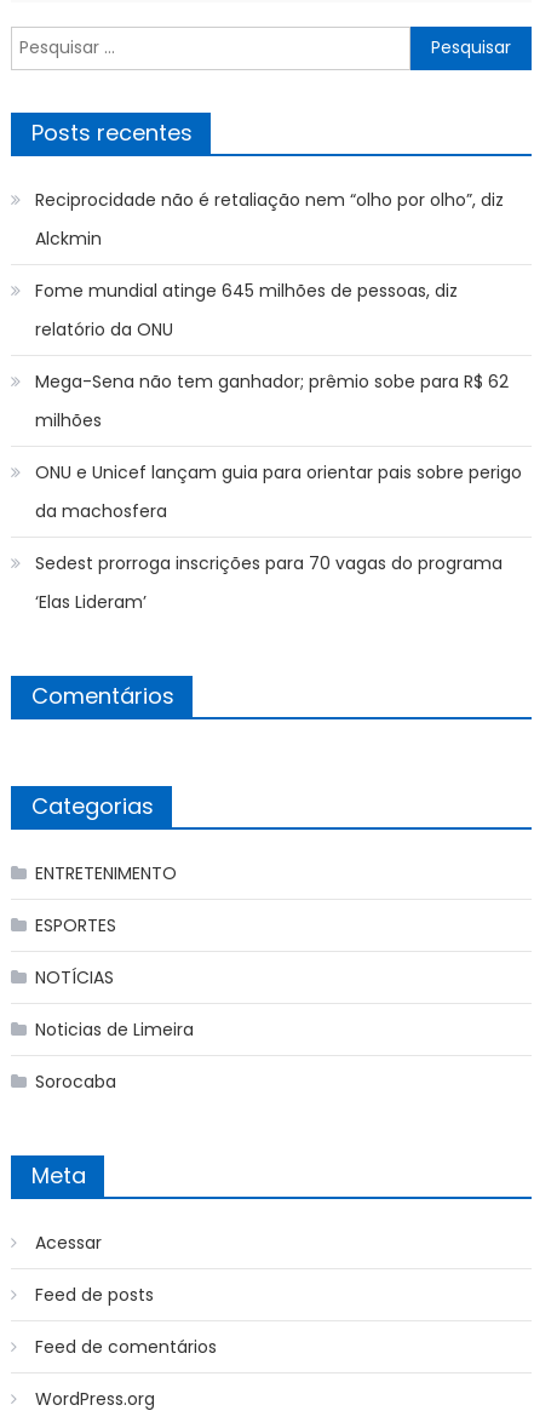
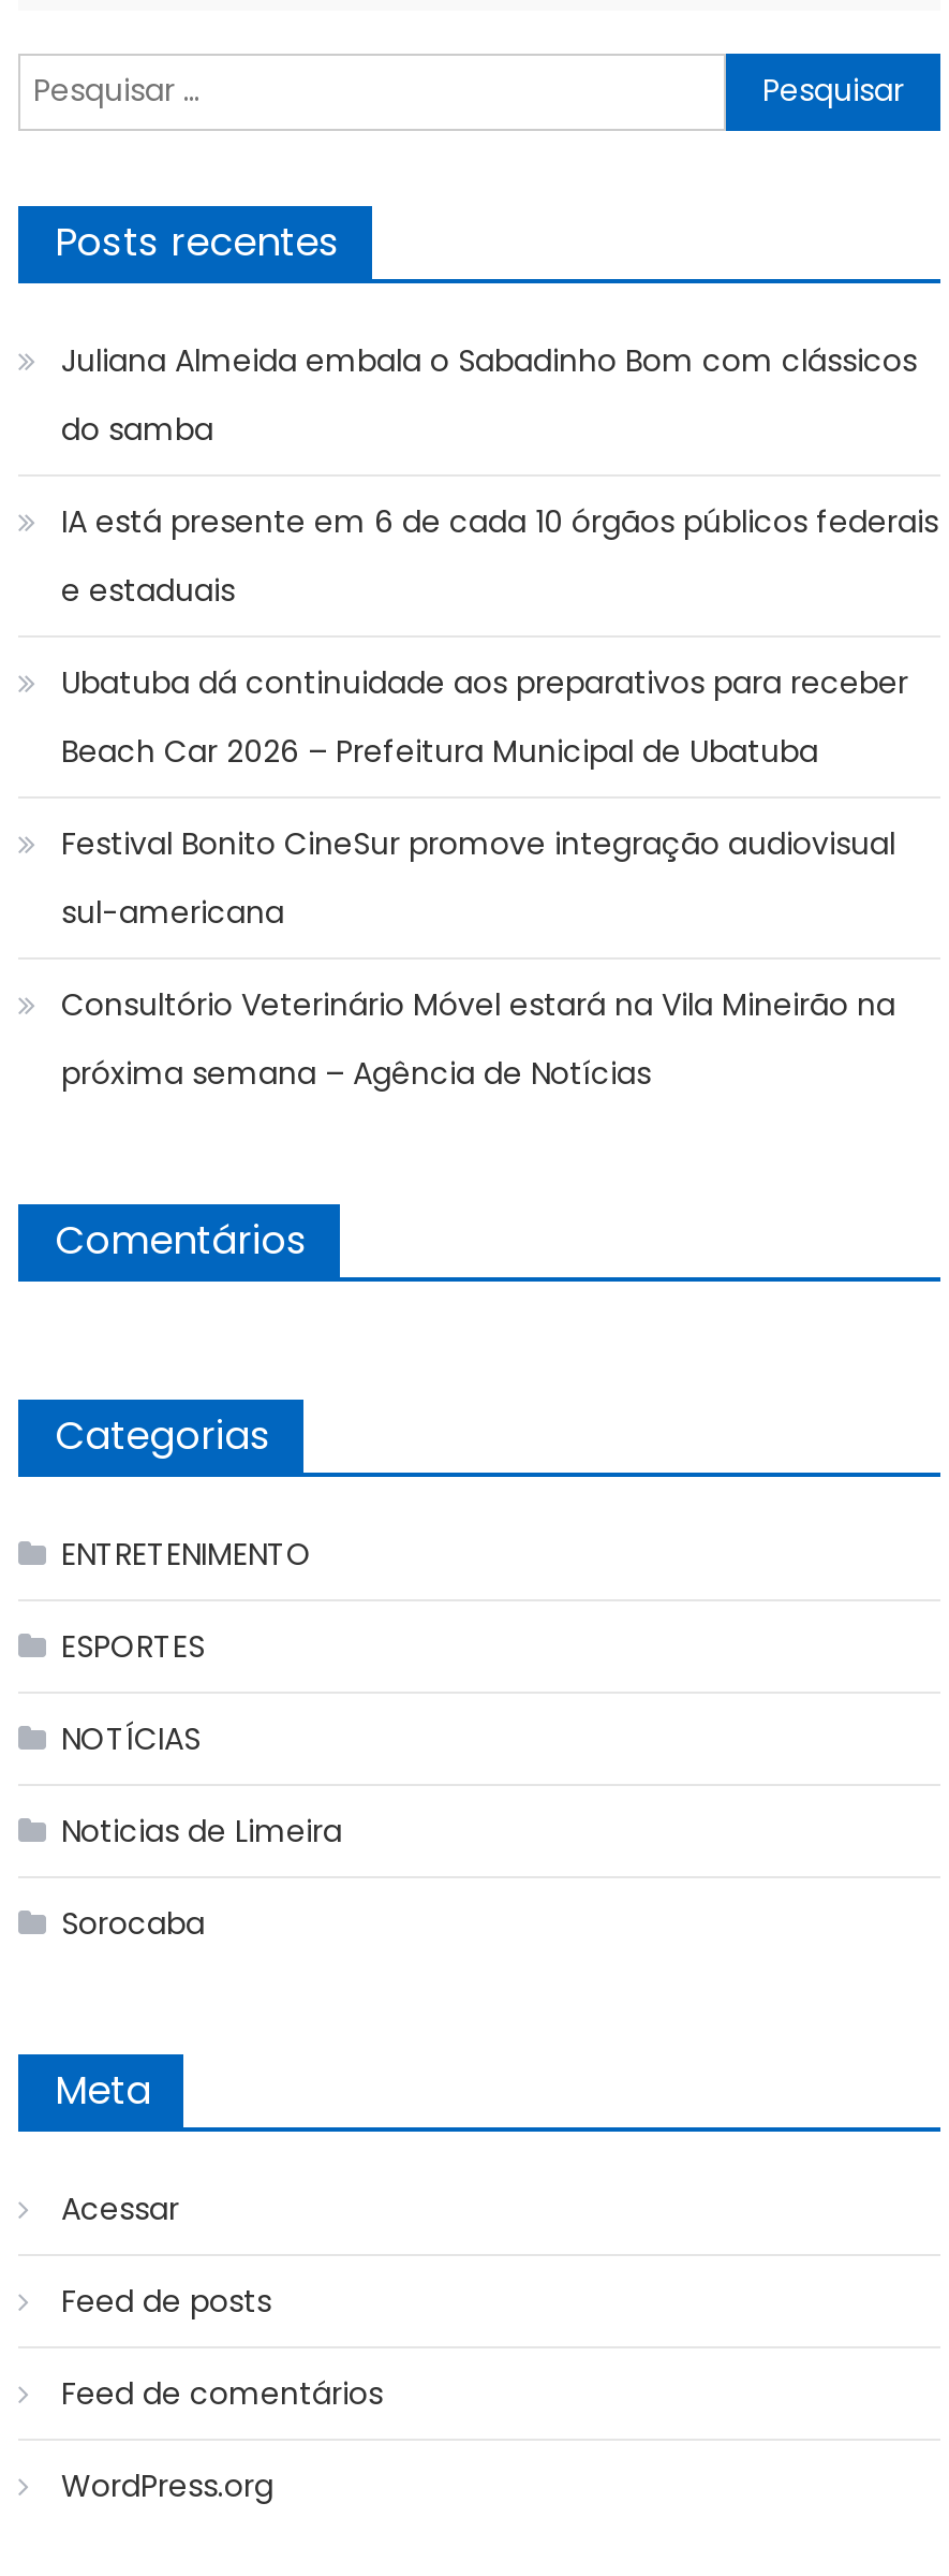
[35,187,504,212] Reciprocidade não é retaliação nem “olho por olho”, diz -> [61,339,917,381] Juliana Almeida embala o Sabadinho Bom com clássicos
[35,226,102,250] Alckmin -> [61,407,213,450] do samba
[35,278,458,302] Fome mundial atinge 645 milhões de pessoas, diz -> [61,500,938,542] IA está presente em 6 de cada 10 órgãos públicos federais
[35,317,173,341] relatório da ONU -> [61,568,235,611] e estaduais
[35,369,509,393] Mega-Sena não tem ganhador; prêmio sobe para R$ 62 -> [61,661,908,703] Ubatuba dá continuidade aos preparativos para receber
[35,408,102,432] milhões -> [61,729,818,772] Beach Car 2026 – Prefeitura Municipal de Ubatuba
[35,460,522,484] ONU e Unicef lançam guia para orientar pais sobre perigo -> [61,822,895,864] Festival Bonito CineSur promove integração audiovisual
[35,499,167,523] da machosfera -> [61,890,284,933] sul-americana
[35,551,503,575] Sedest prorroga inscrições para 70 vagas do programa -> [61,983,895,1025] Consultório Veterinário Móvel estará na Vila Mineirão na
[35,589,147,614] ‘Elas Lideram’ -> [61,1051,651,1094] próxima semana – Agência de Notícias

